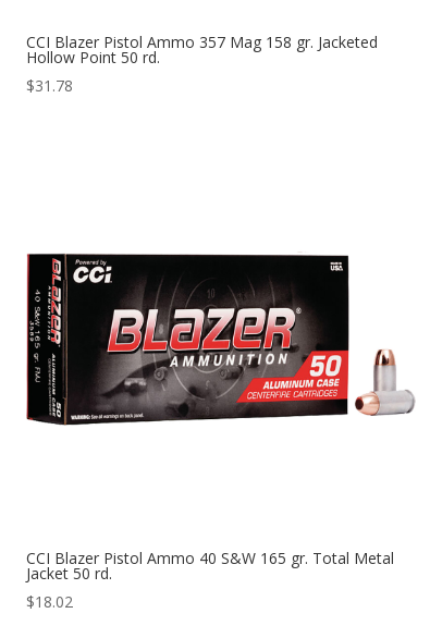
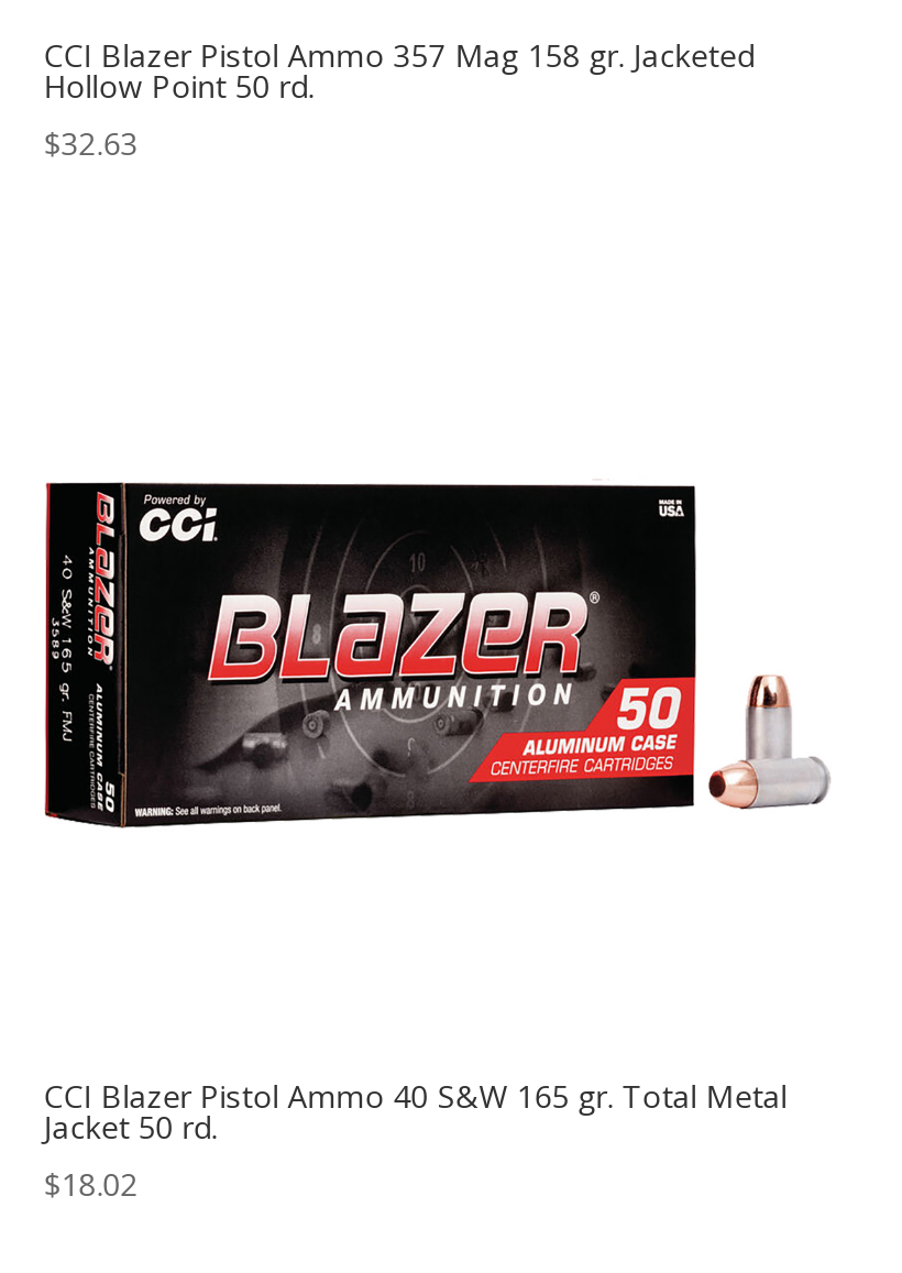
[26,75,73,96] $31.78 -> [44,122,138,164] $32.63

